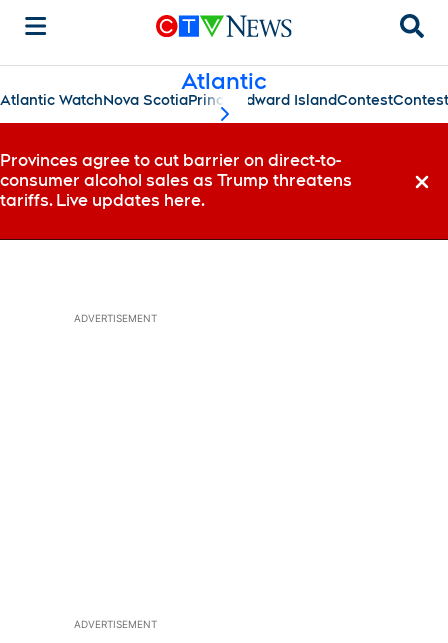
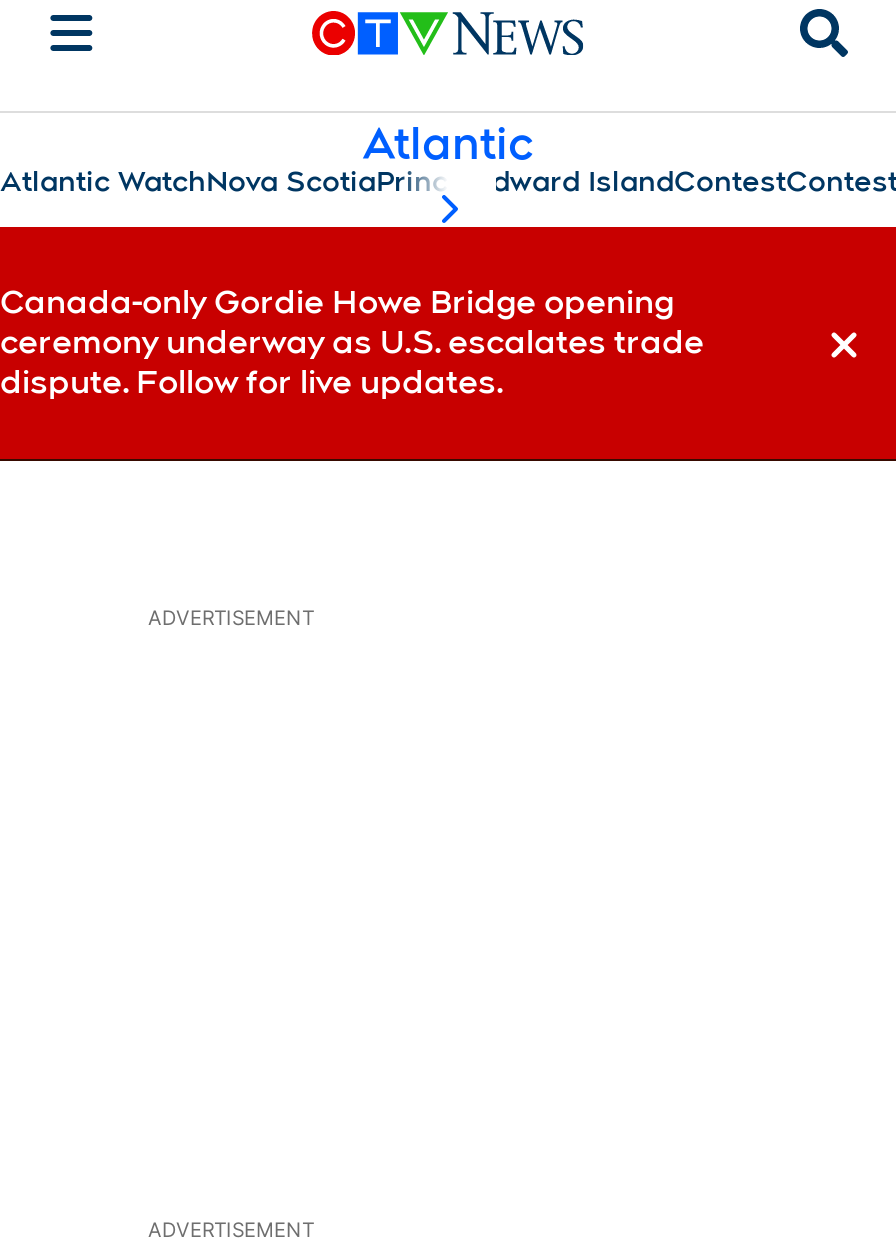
[0,151,352,210] Provinces agree to cut barrier on direct-to- | consumer alcohol sales as Trump threatens | tariffs. Live updates here. -> [0,283,704,401] Canada-only Gordie Howe Bridge opening | ceremony underway as U.S. escalates trade | dispute. Follow for live updates.

